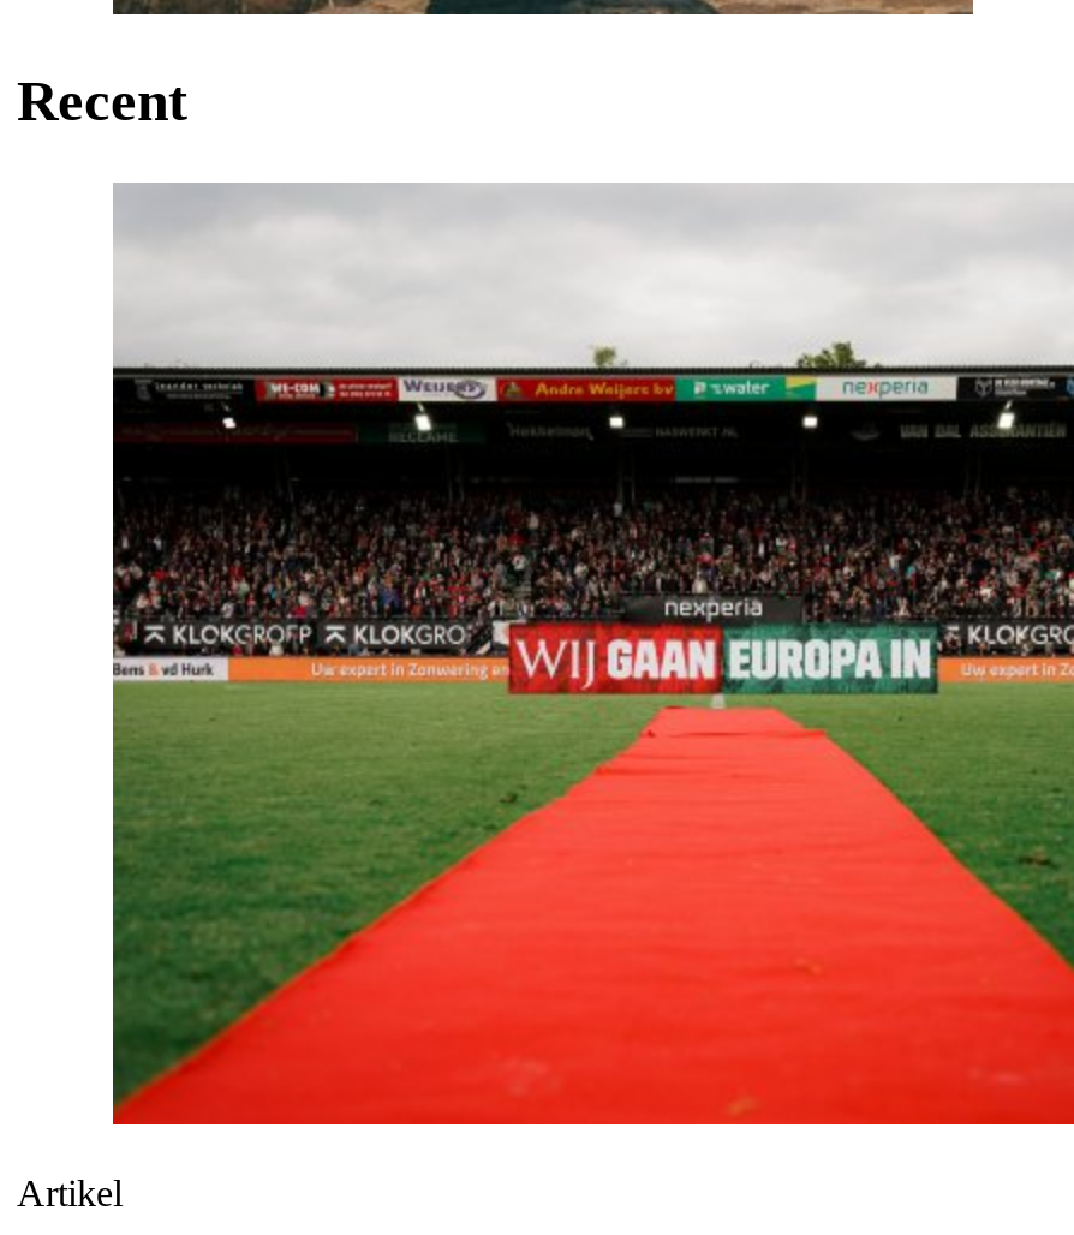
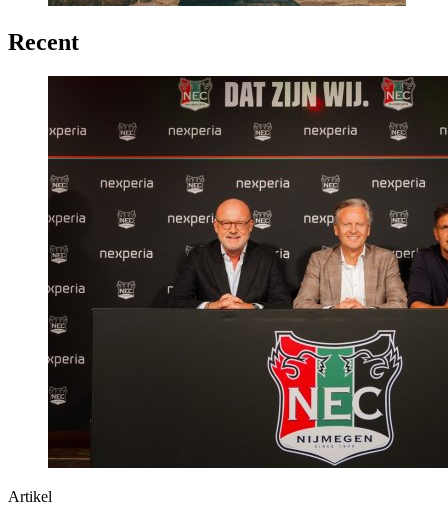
[111,183,1067,1127] [image] -> [47,75,445,469] [image]

